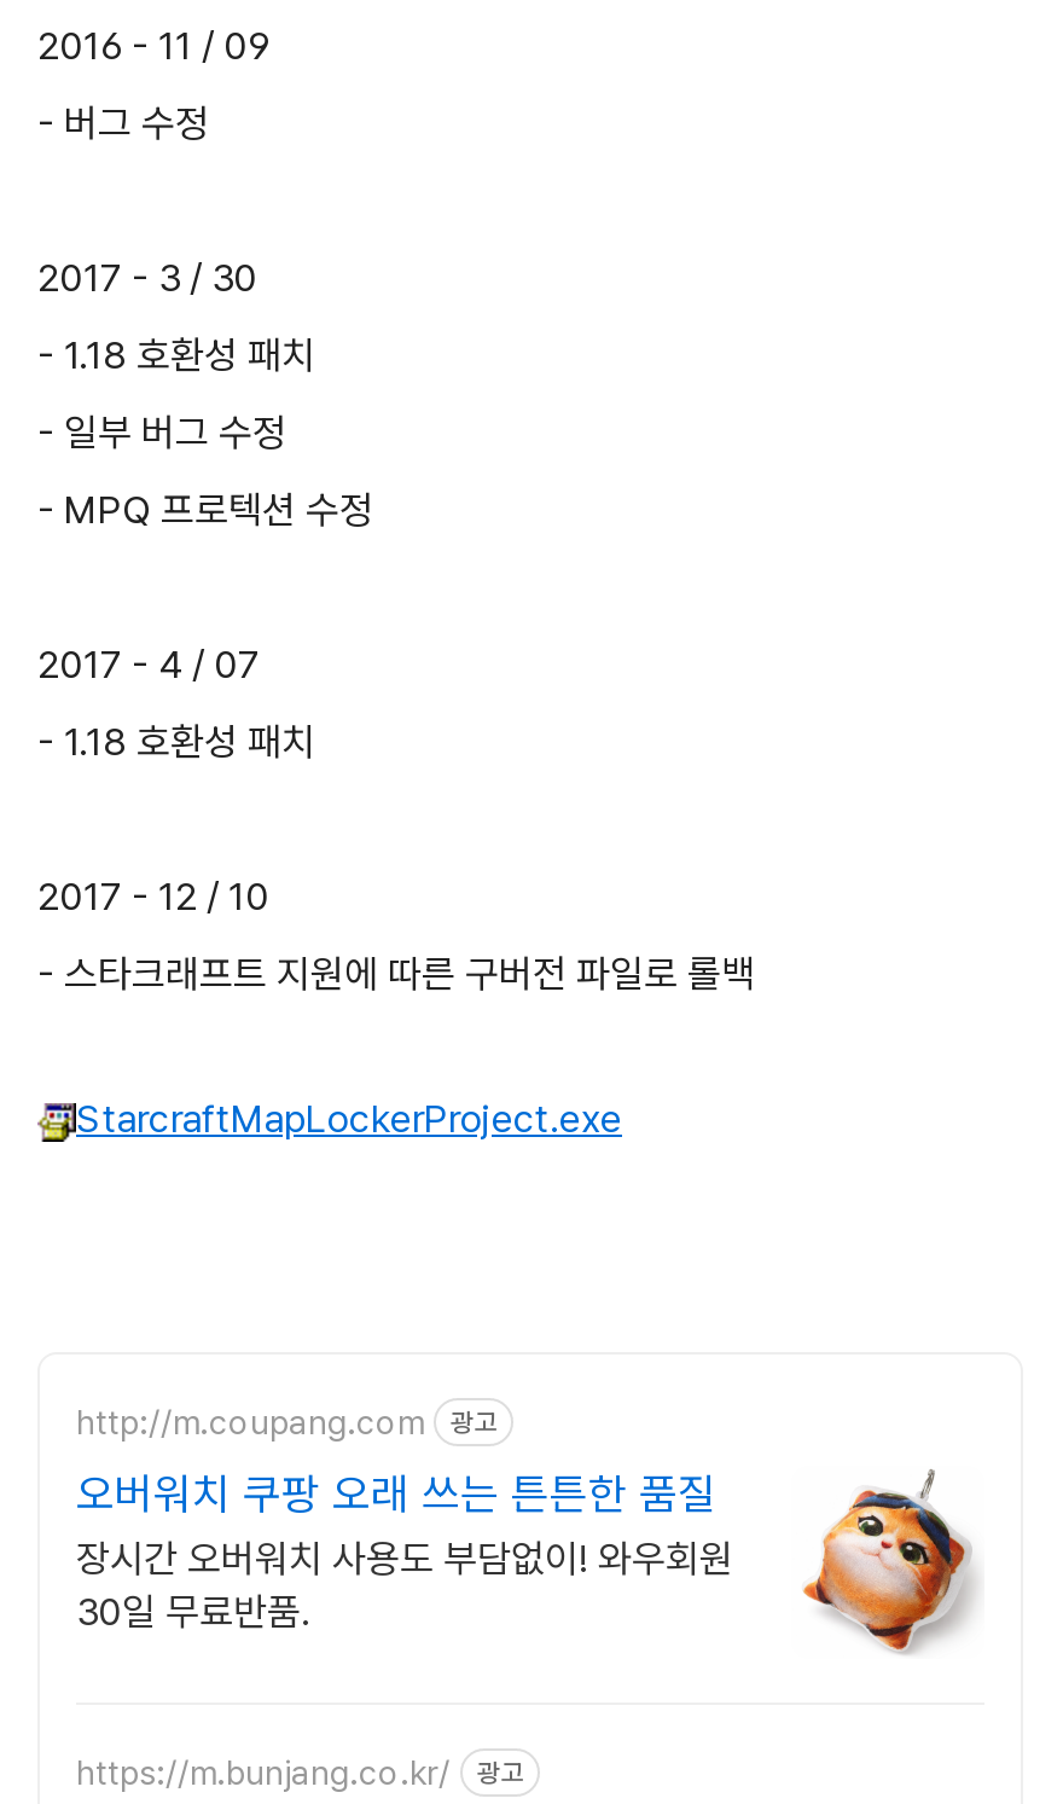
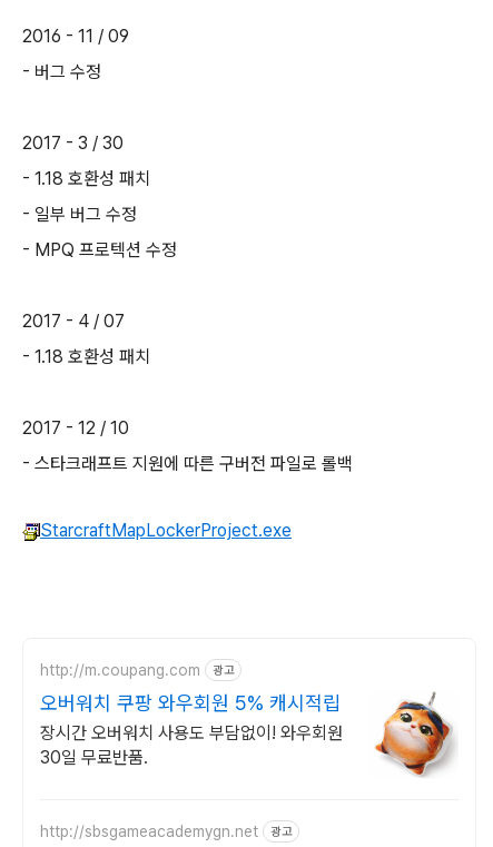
[76,1468,716,1519] 오버워치 쿠팡 오래 쓰는 튼튼한 품질 -> [40,691,341,715] 오버워치 쿠팡 와우회원 5% 캐시적립
[76,1752,451,1791] https://m.bunjang.co.kr/ -> [40,822,258,840] http://sbsgameacademygn.net

